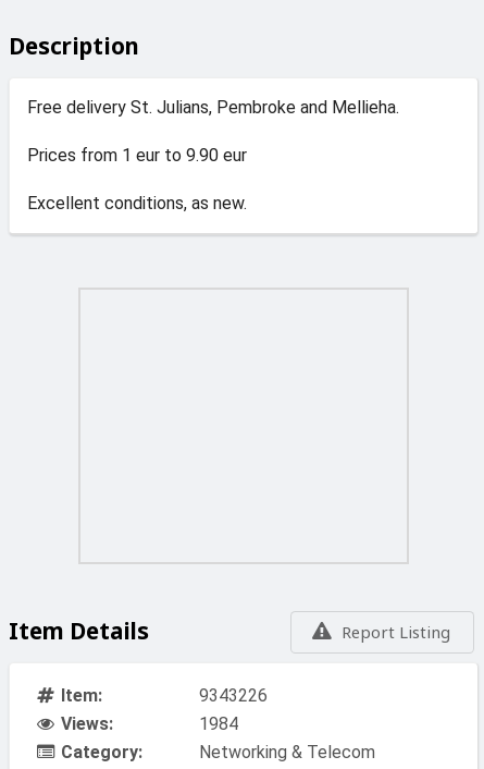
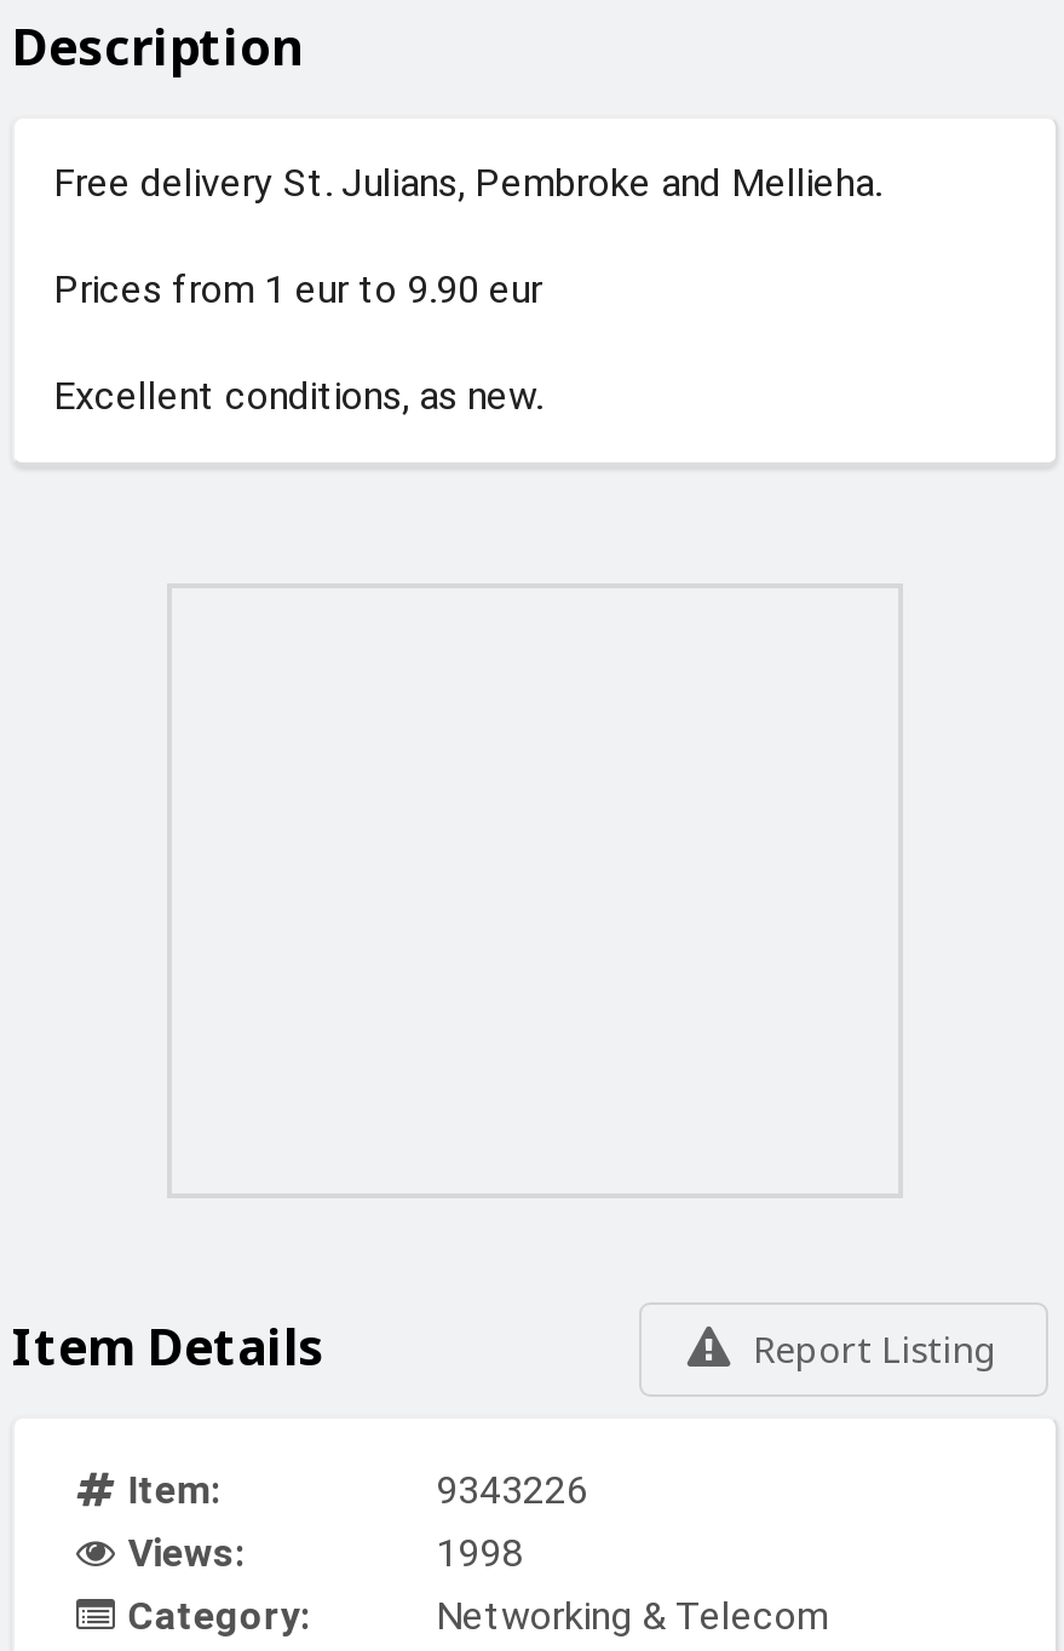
[199,713,238,734] 1984 -> [436,1530,523,1576] 1998

